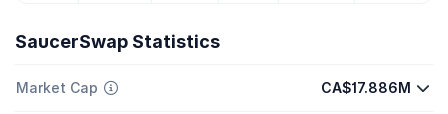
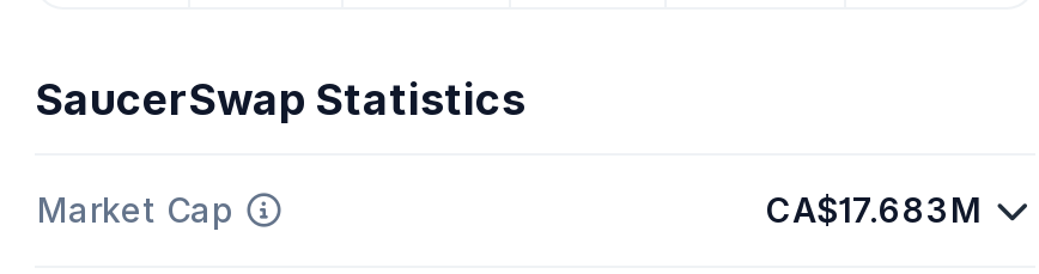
[320,79,410,96] CA$17.886M -> [766,189,982,230] CA$17.683M

